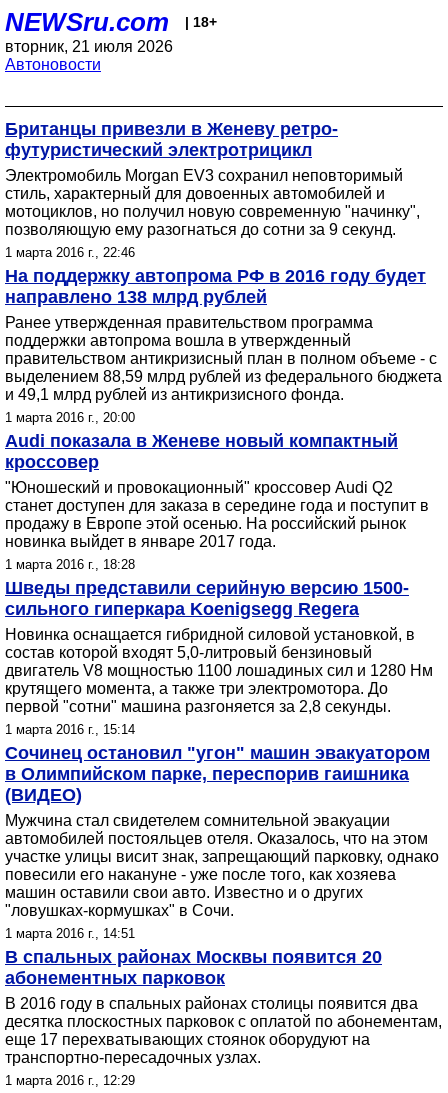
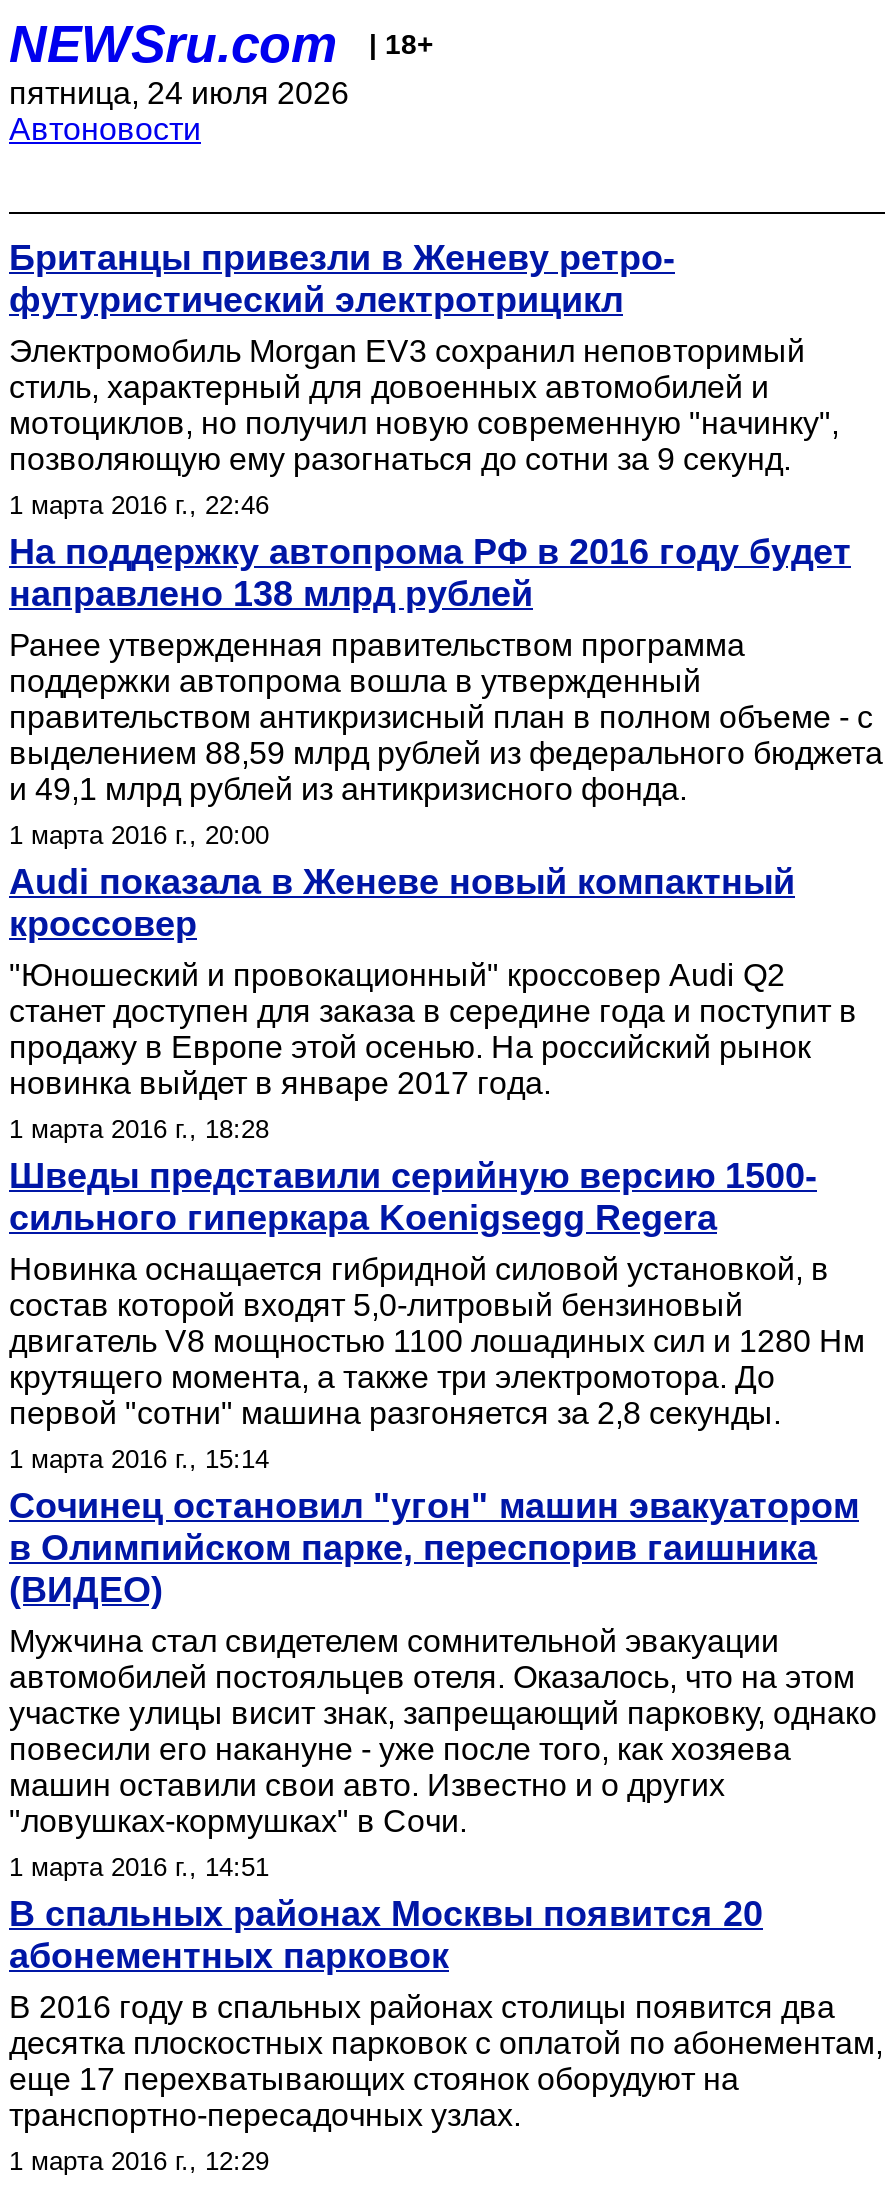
[5,38,173,55] вторник, 21 июля 2026 -> [9,76,349,110] пятница, 24 июля 2026

